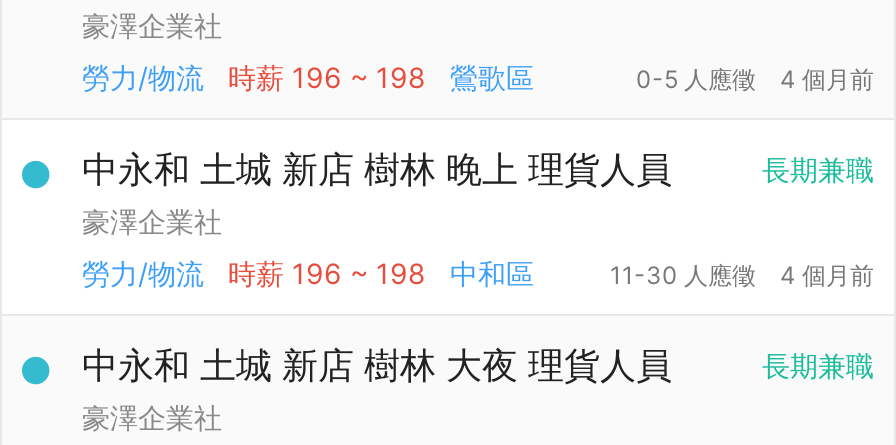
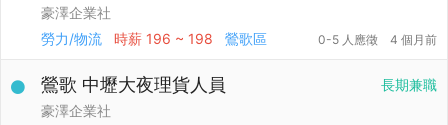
[82,148,874,386] 中永和 土城 新店 樹林 晚上 理貨人員 | 豪澤企業社 | 勞力/物流 | 時薪196 ~ 198 | 中和區 | 11-30 人應徵 | 4 個月前 | 長期兼職 | 中永和 土城 新店 樹林 大夜 理貨人員 -> [41,74,226,95] 鶯歌 中壢大夜理貨人員

